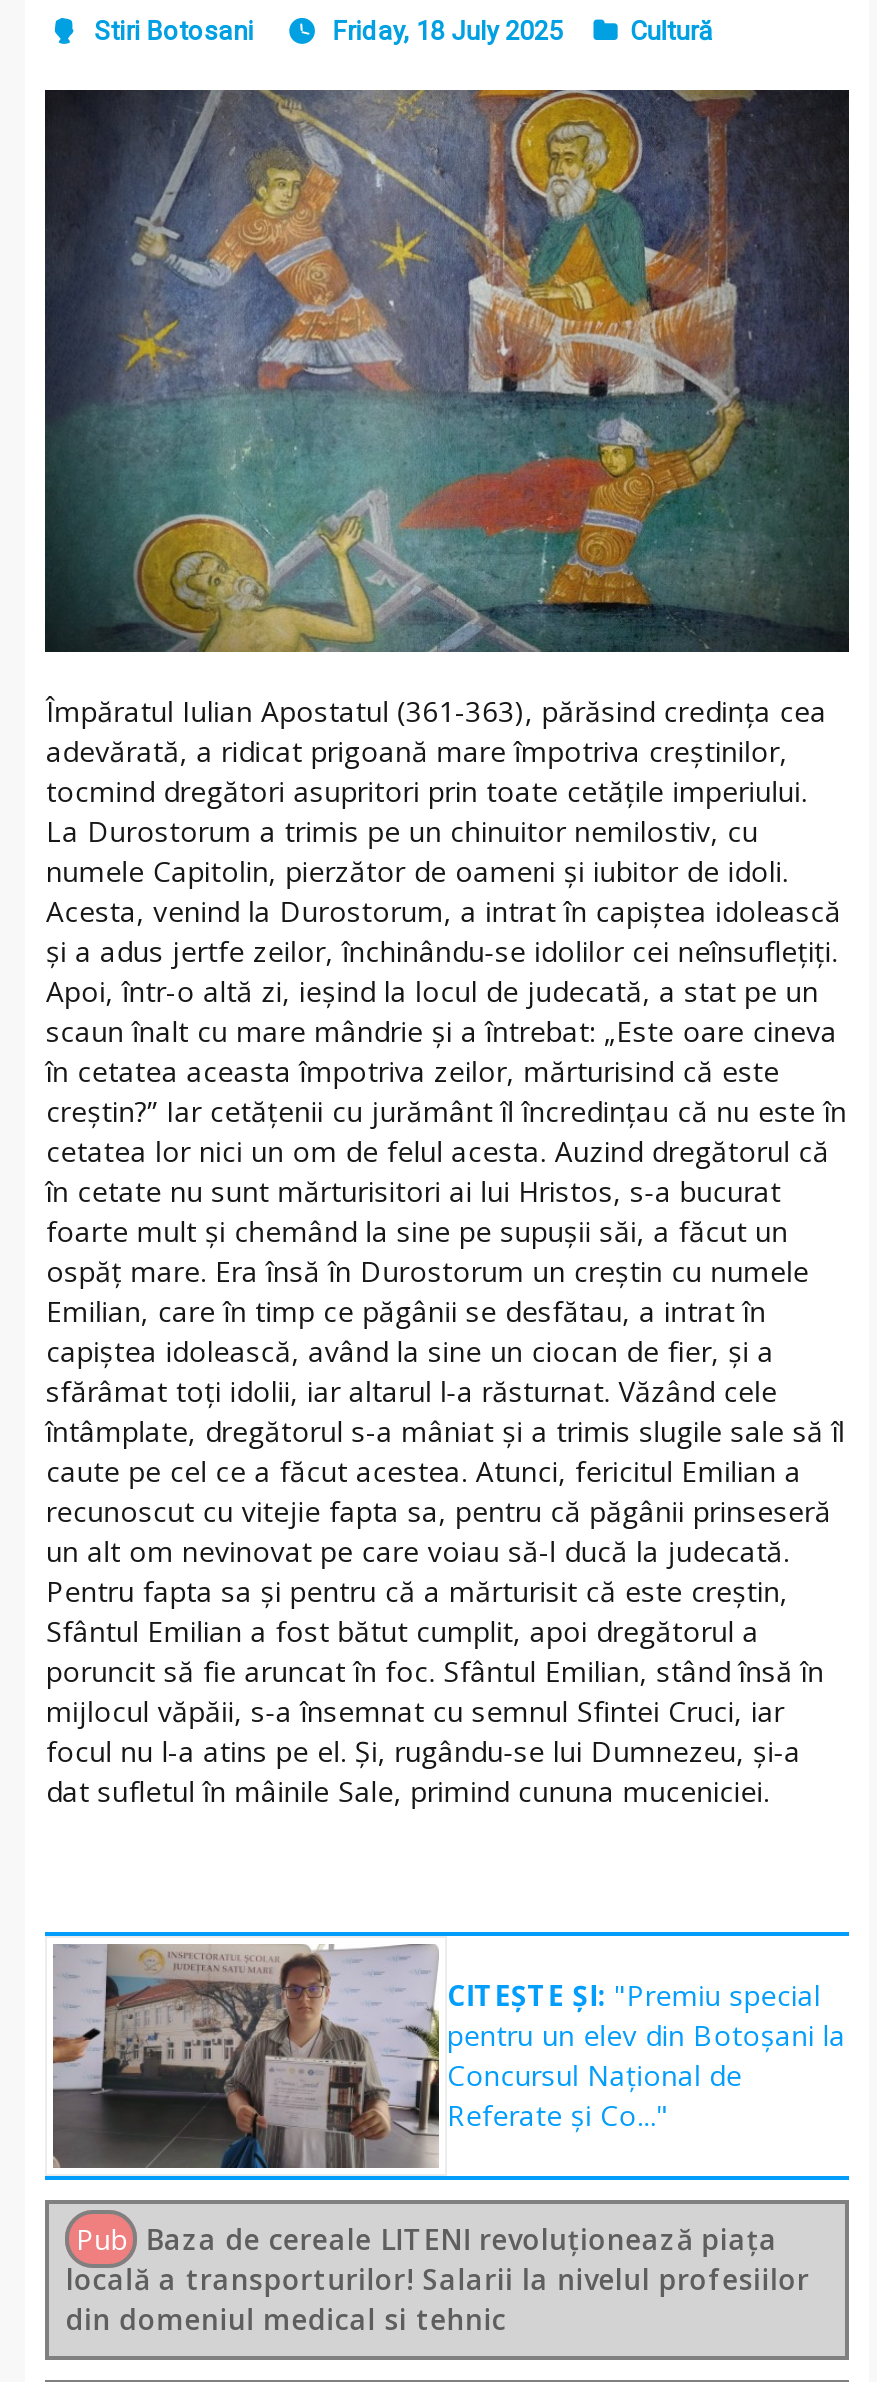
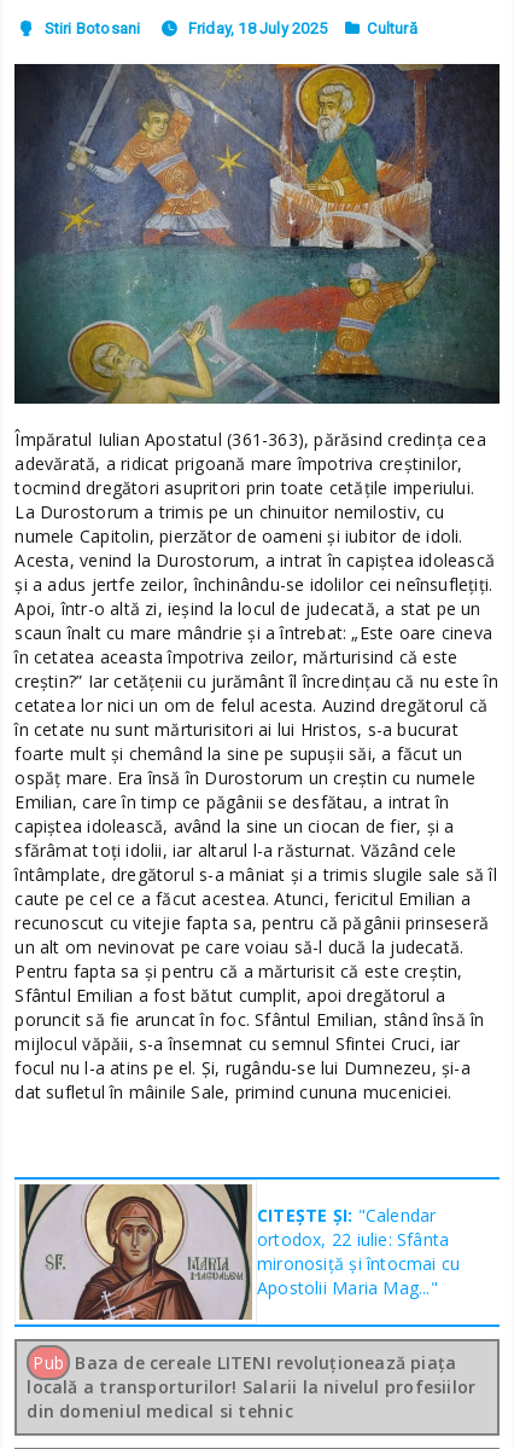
[51,1944,846,2170] [image] | CITEȘTE ȘI: "Premiu special | pentru un elev din Botoșani la | Concursul Național de | Referate și Co..." -> [19,1183,460,1321] [image] | CITEȘTE ȘI: "Calendar | ortodox, 22 iulie: Sfânta | mironosiţă şi întocmai cu | Apostolii Maria Mag..."

